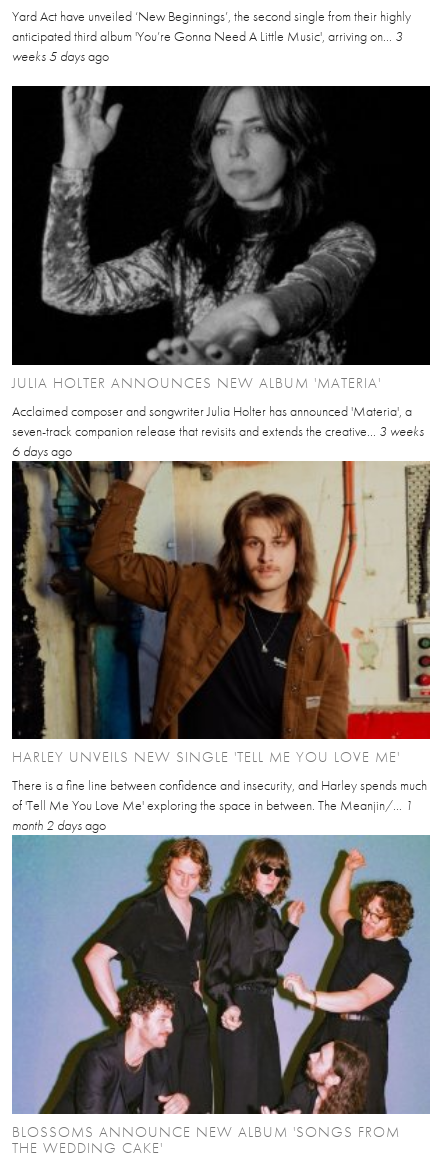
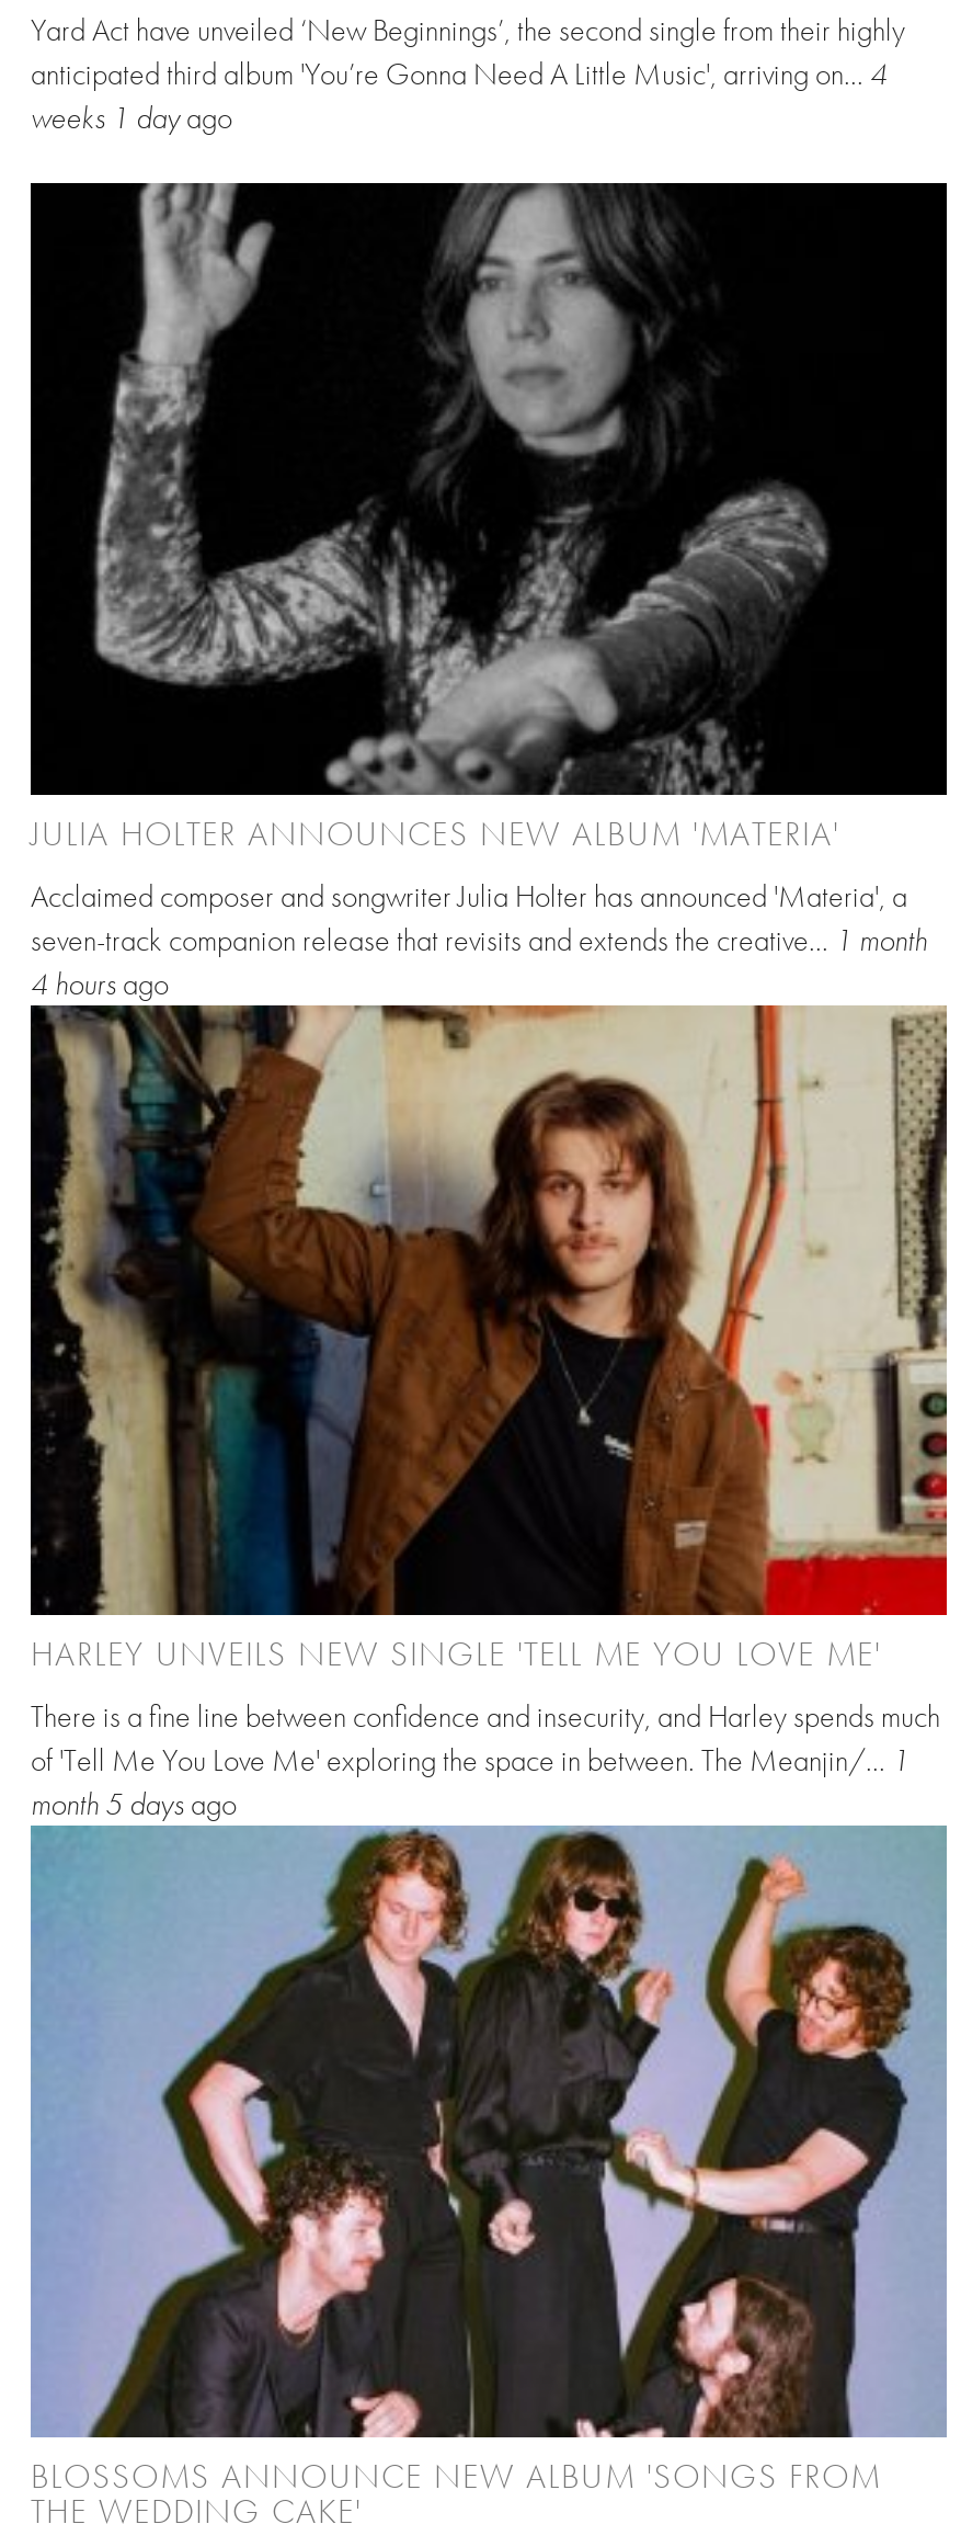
[12,27,403,45] anticipated third album 'You’re Gonna Need A Little Music', arriving on... 3 -> [31,54,888,93] anticipated third album 'You’re Gonna Need A Little Music', arriving on... 4
[12,47,109,65] weeks 5 daysago -> [31,98,232,137] weeks 1 dayago
[12,422,424,440] seven-track companion release that revisits and extends the creative... 3 weeks -> [31,919,927,959] seven-track companion release that revisits and extends the creative... 1 month
[12,442,72,460] 6 days ago -> [31,963,169,1003] 4 hours ago
[12,816,106,834] month 2 days ago -> [31,1785,237,1824] month 5 days ago

